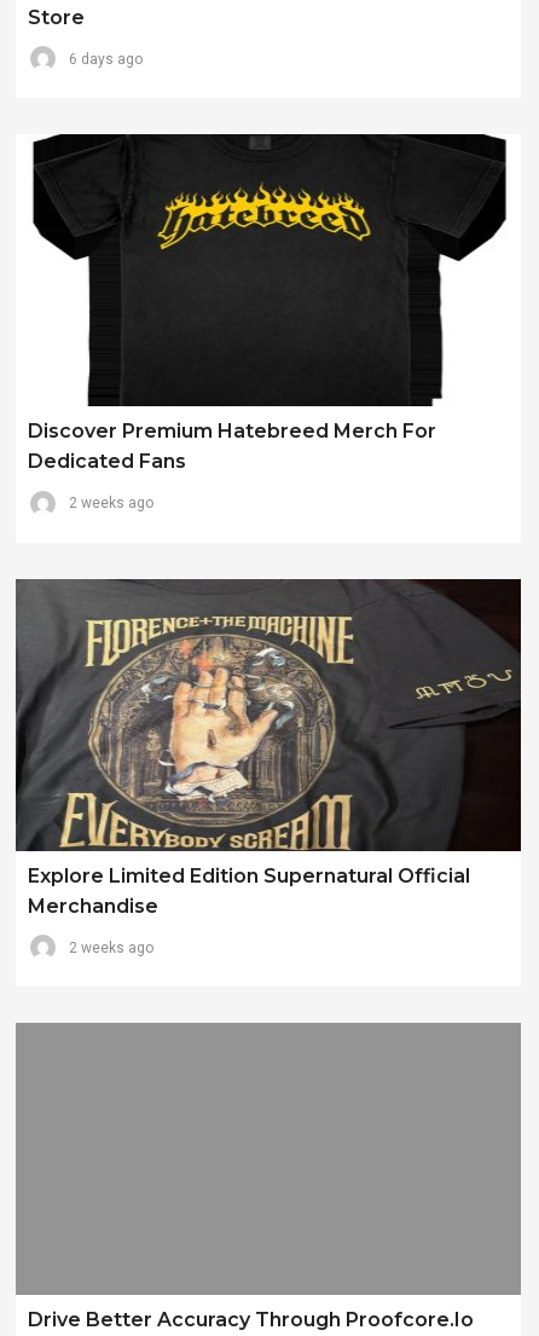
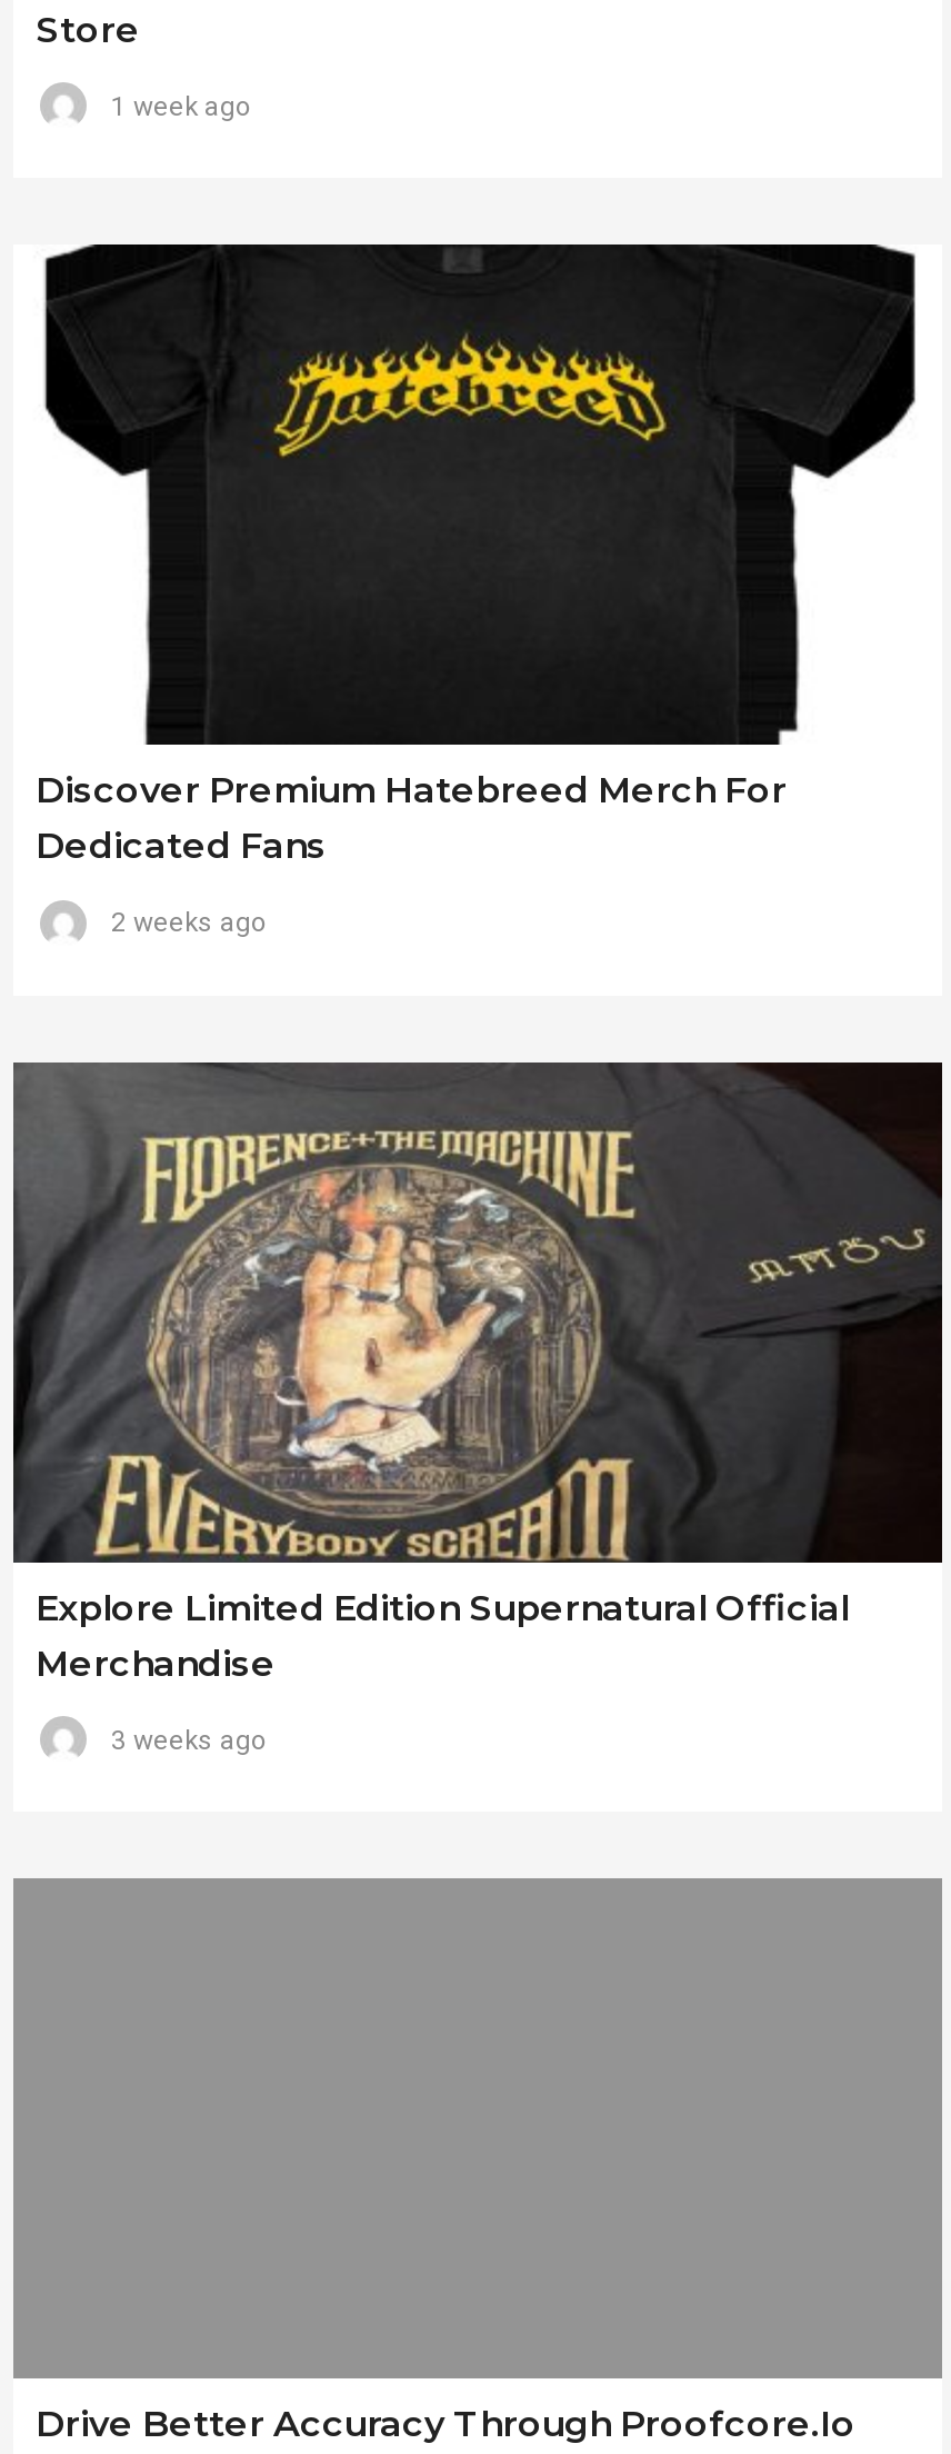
[69,51,143,68] 6 days ago -> [111,92,251,123] 1 week ago
[69,939,153,956] 2 weeks ago -> [111,1724,267,1756] 3 weeks ago

